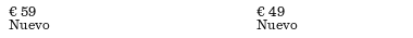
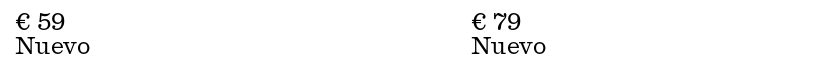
[256,5,285,18] € 49 -> [471,10,521,34] € 79

